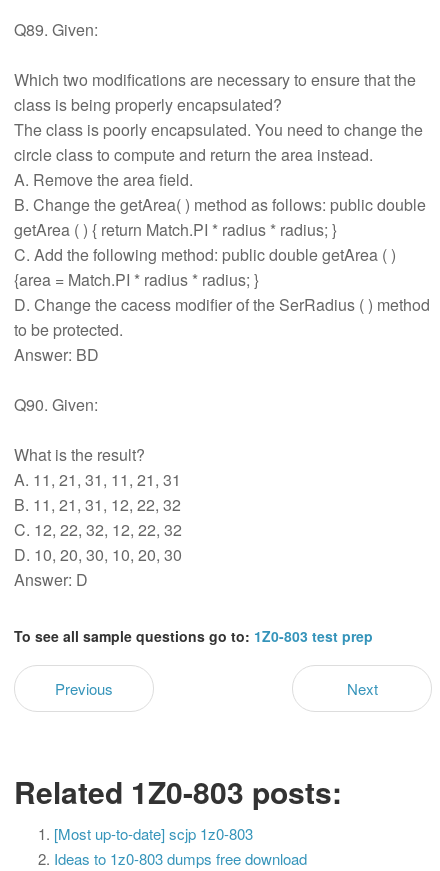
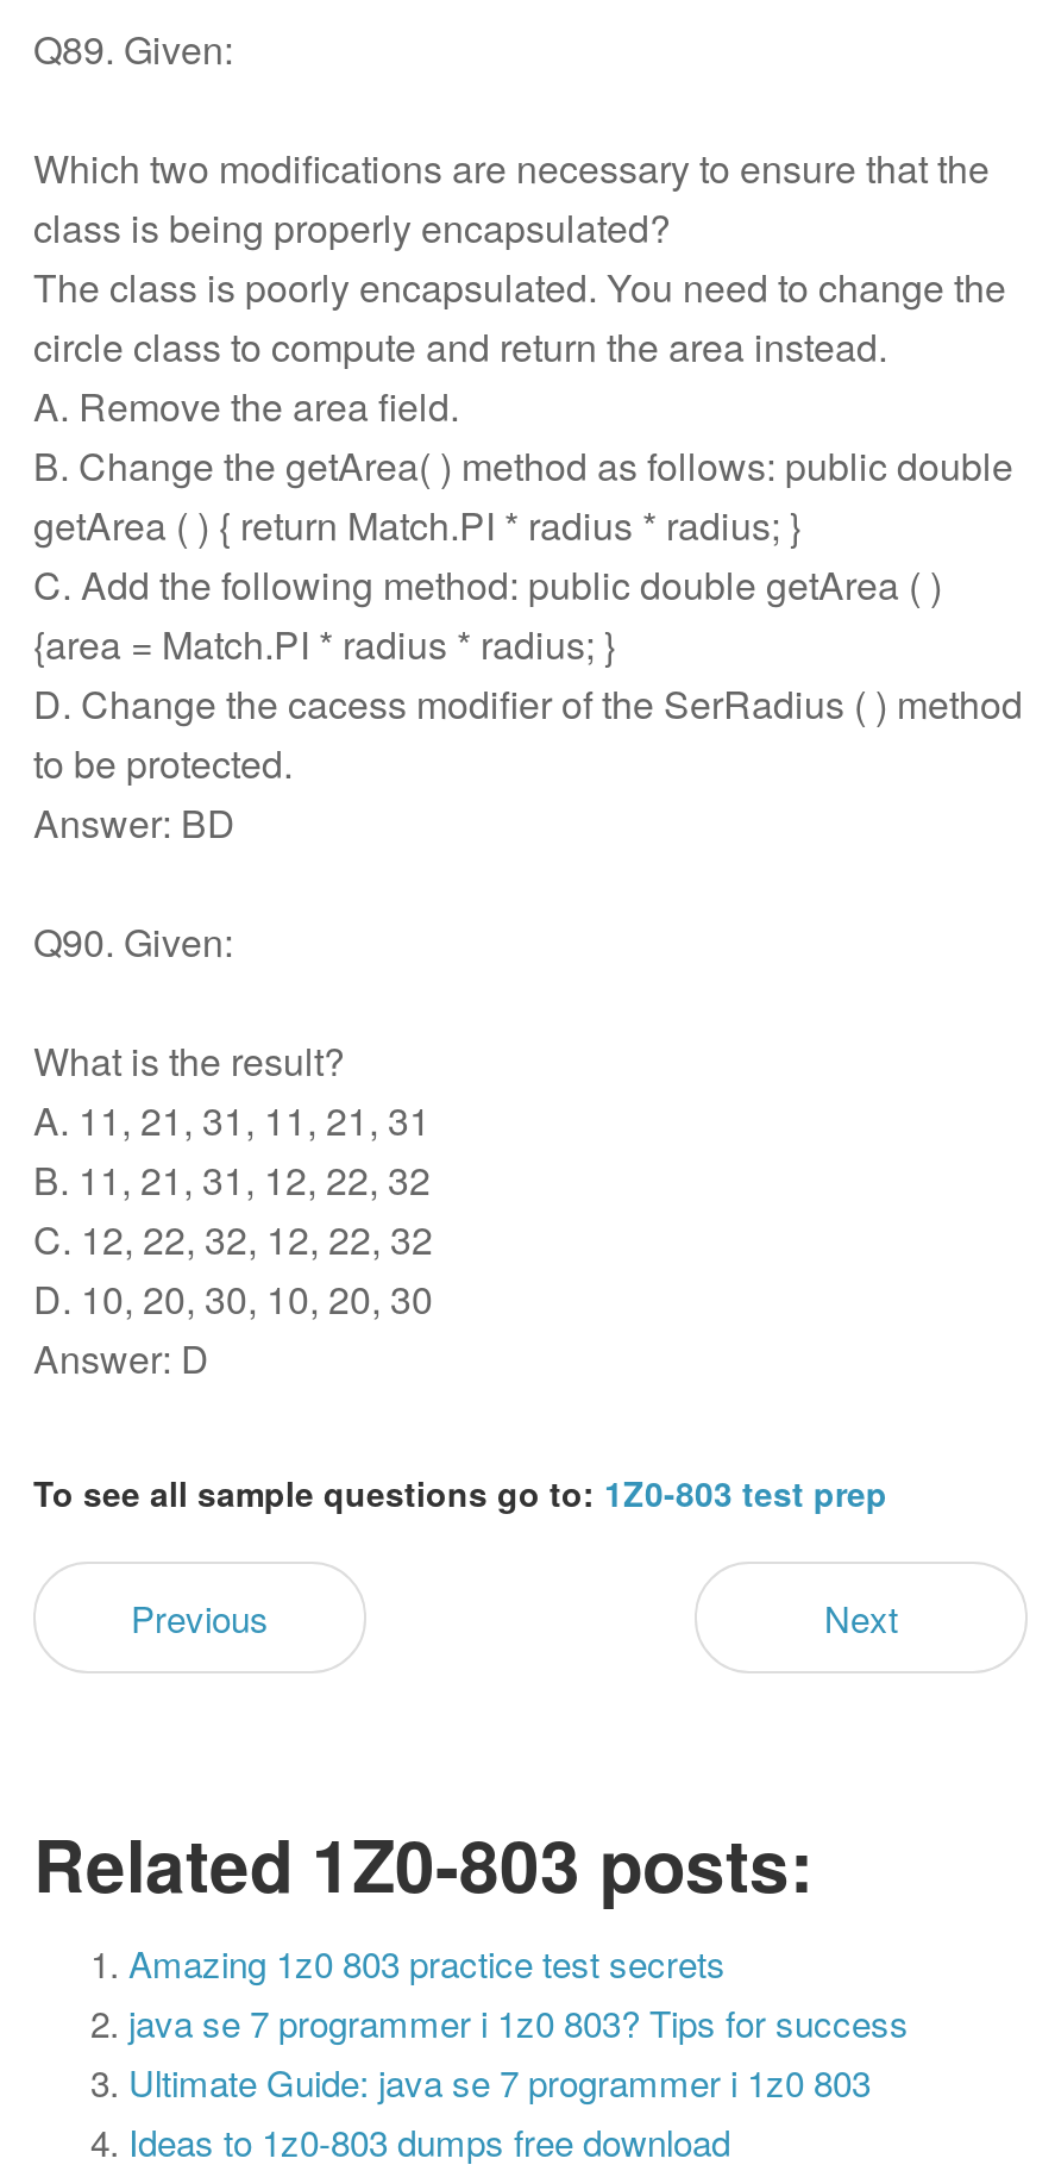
[54,823,253,844] [Most up-to-date] scjp 1z0-803 -> [128,1937,909,2106] Amazing 1z0 803 practice test secrets | java se 7 programmer i 1z0 803? Tips for success | Ultimate Guide: java se 7 programmer i 1z0 803

